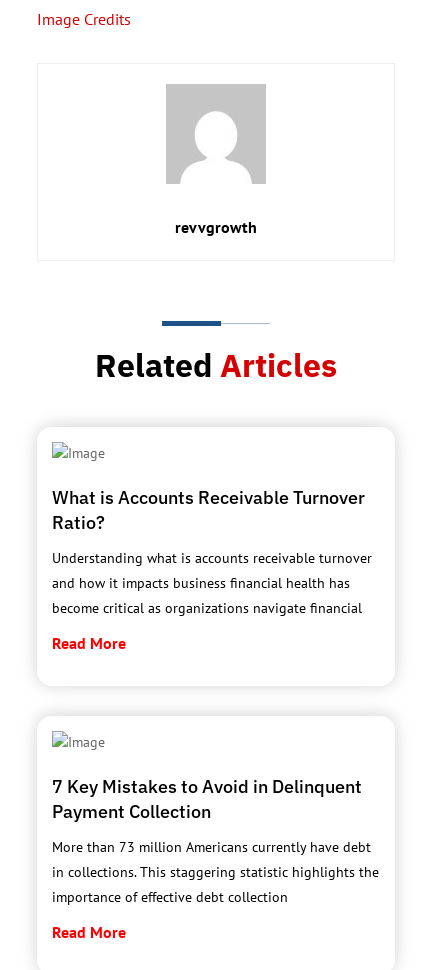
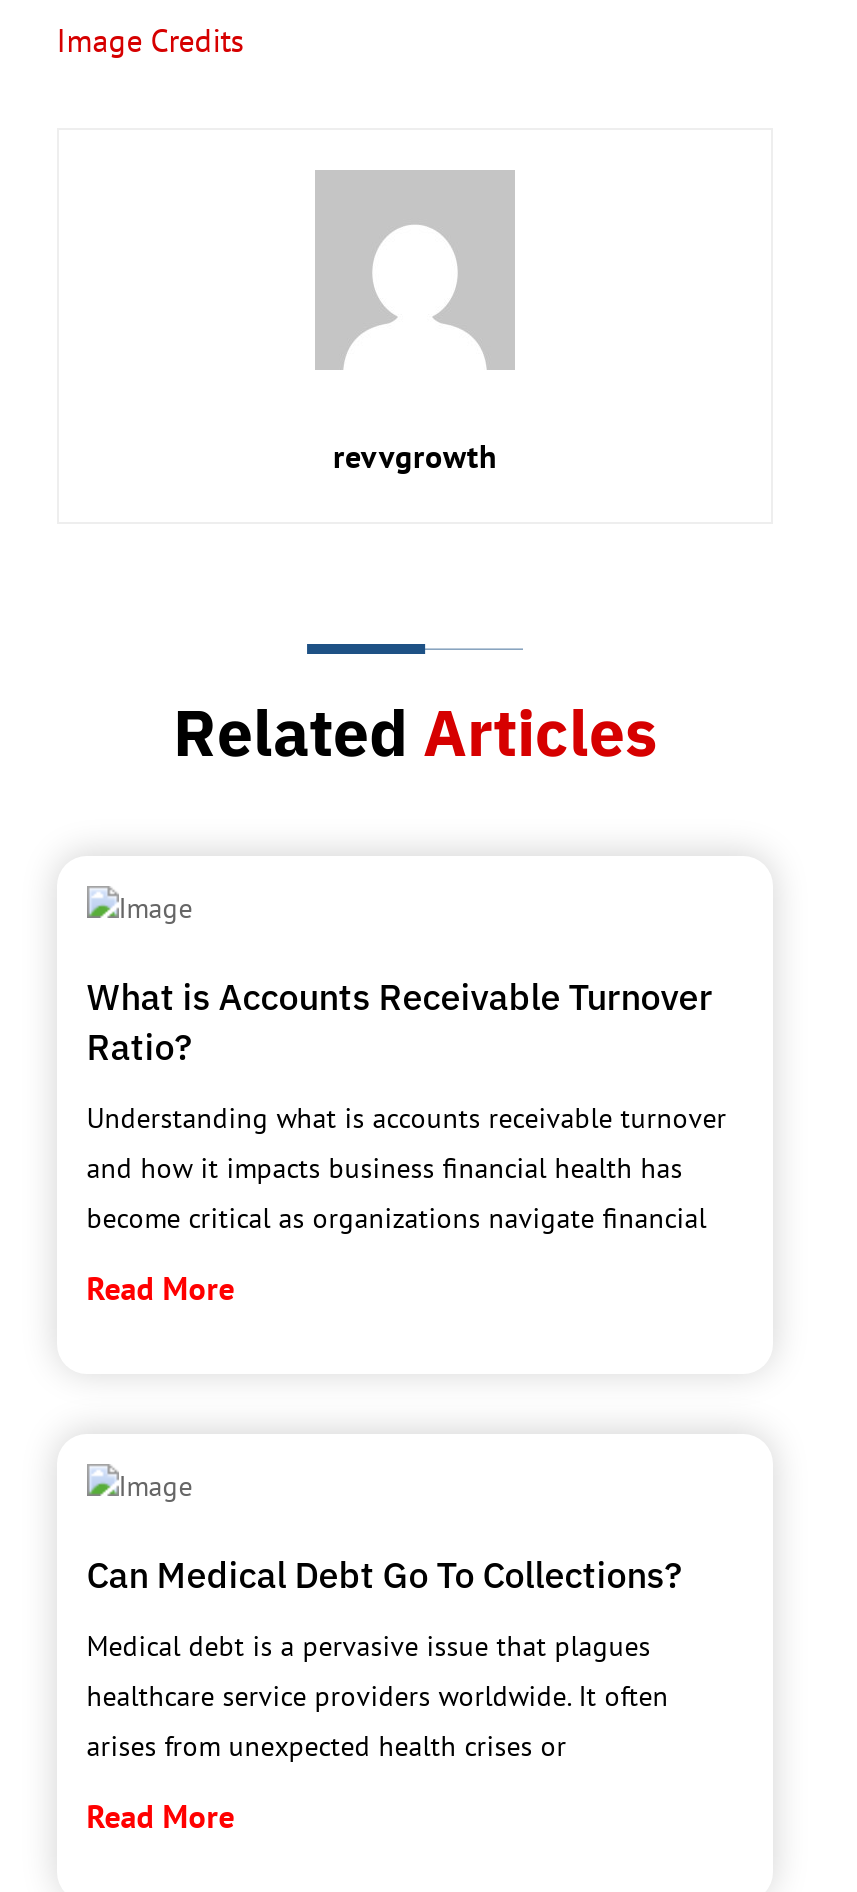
[52,775,362,823] 7 Key Mistakes to Avoid in Delinquent | Payment Collection -> [87,1552,683,1598] Can Medical Debt Go To Collections?
[52,838,379,906] More than 73 million Americans currently have debt | in collections. This staggering statistic highlights the | importance of effective debt collection -> [87,1628,669,1764] Medical debt is a pervasive issue that plagues | healthcare service providers worldwide. It often | arises from unexpected health crises or

